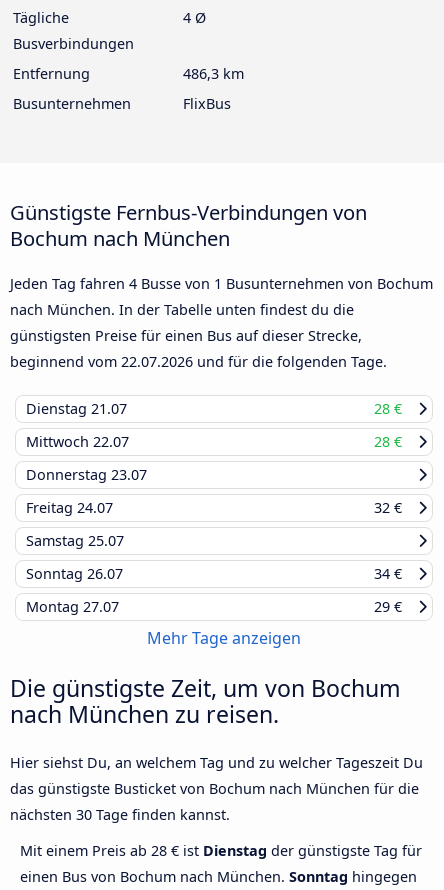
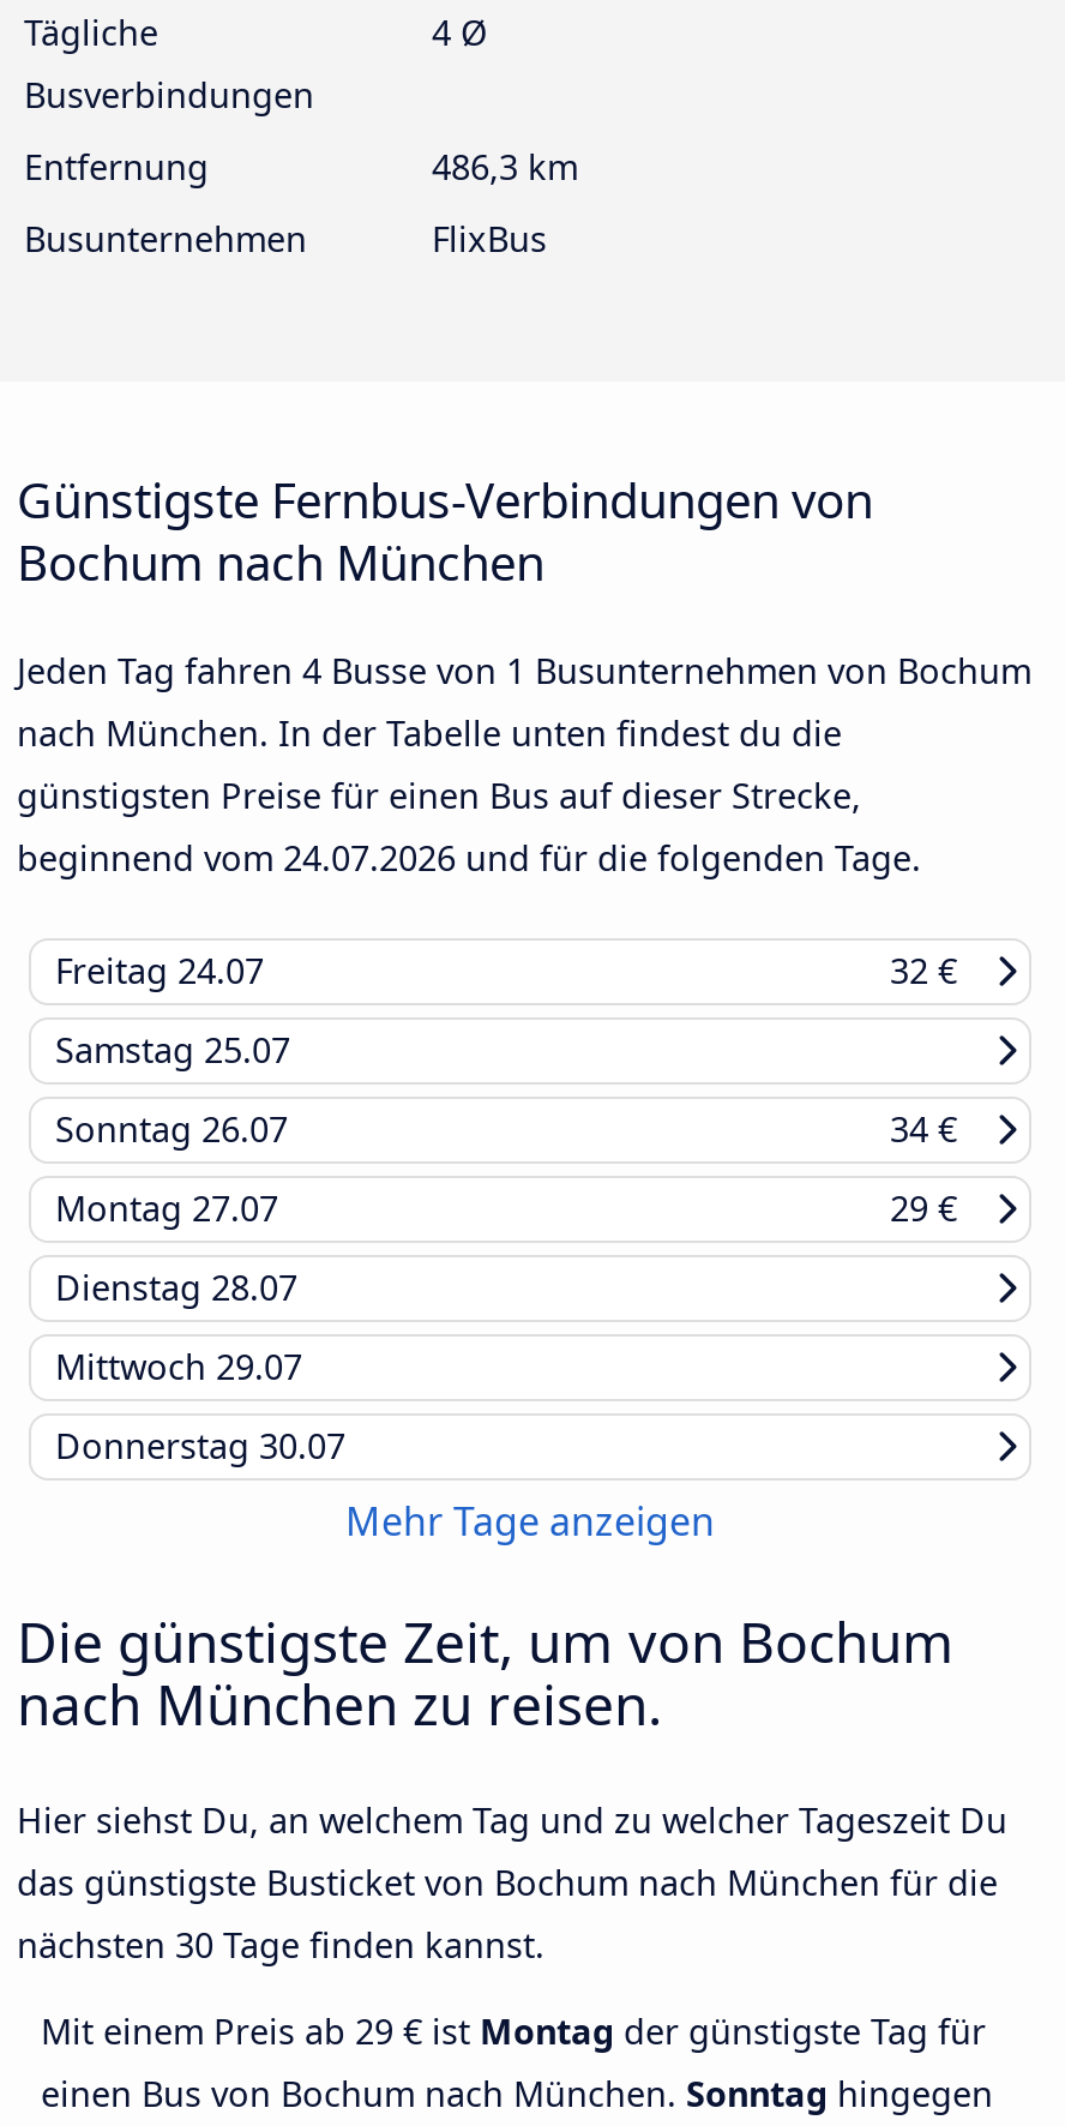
[10,352,402,484] beginnend vom 22.07.2026 und für die folgenden Tage. | Dienstag 21.07 | 28 € | Mittwoch 22.07 | 28 € | Donnerstag 23.07 -> [17,836,921,882] beginnend vom 24.07.2026 und für die folgenden Tage.
moved [26,498,402,616] -> [55,949,957,1232]: Freitag 24.07 | 32 € | Samstag 25.07 | Sonntag 26.07 | 34 € | Montag 27.07 | 29 €
none -> [55,1266,345,1469] Dienstag 28.07 | Mittwoch 29.07 | Donnerstag 30.07
[20,841,422,860] Mit einem Preis ab 28 € ist Dienstag der günstigste Tag für -> [41,2009,986,2055] Mit einem Preis ab 29 € ist Montag der günstigste Tag für

